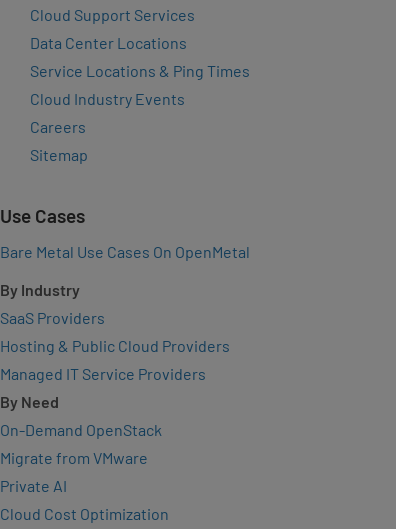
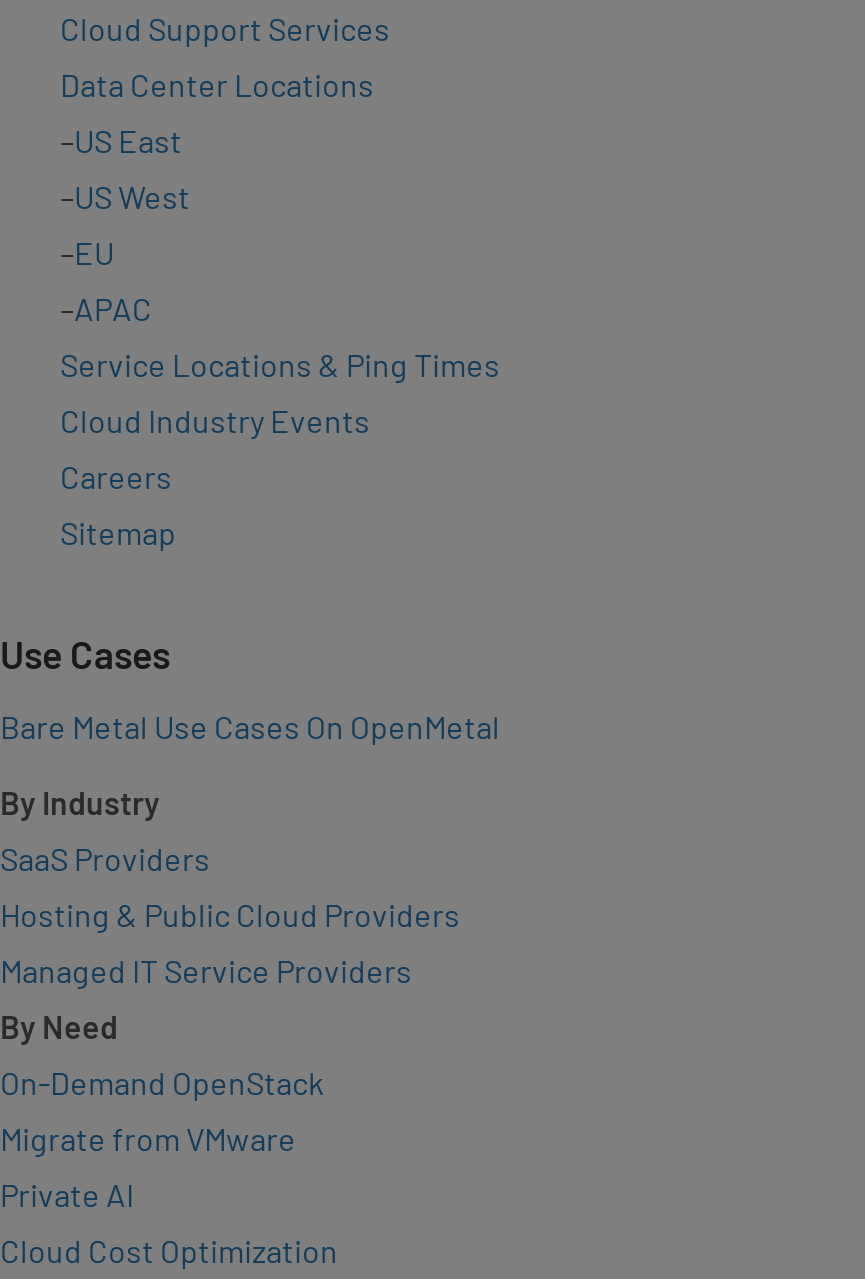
none -> [60,121,190,327] –US East | –US West | –EU | –APAC

